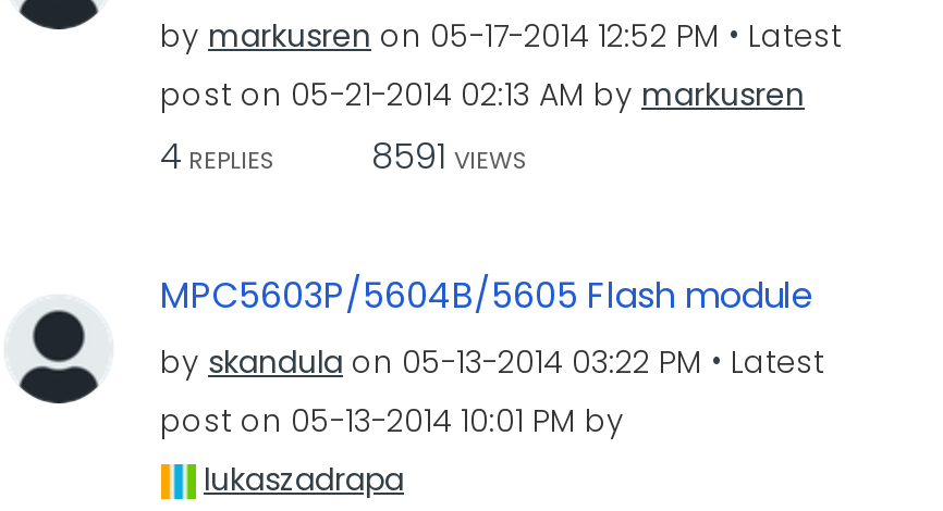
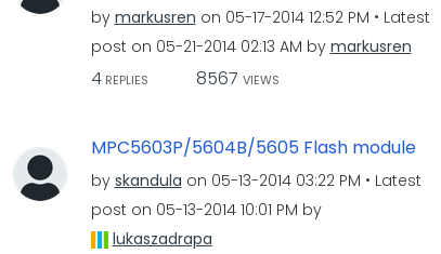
[160,132,528,182] 4 REPLIES 8591 VIEWS -> [90,65,279,90] 4 REPLIES 8567 VIEWS

